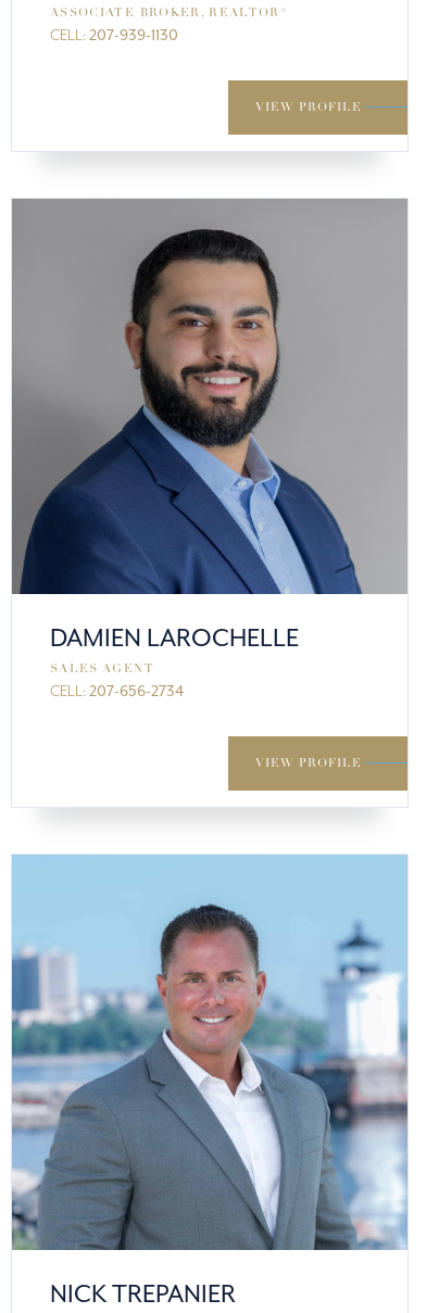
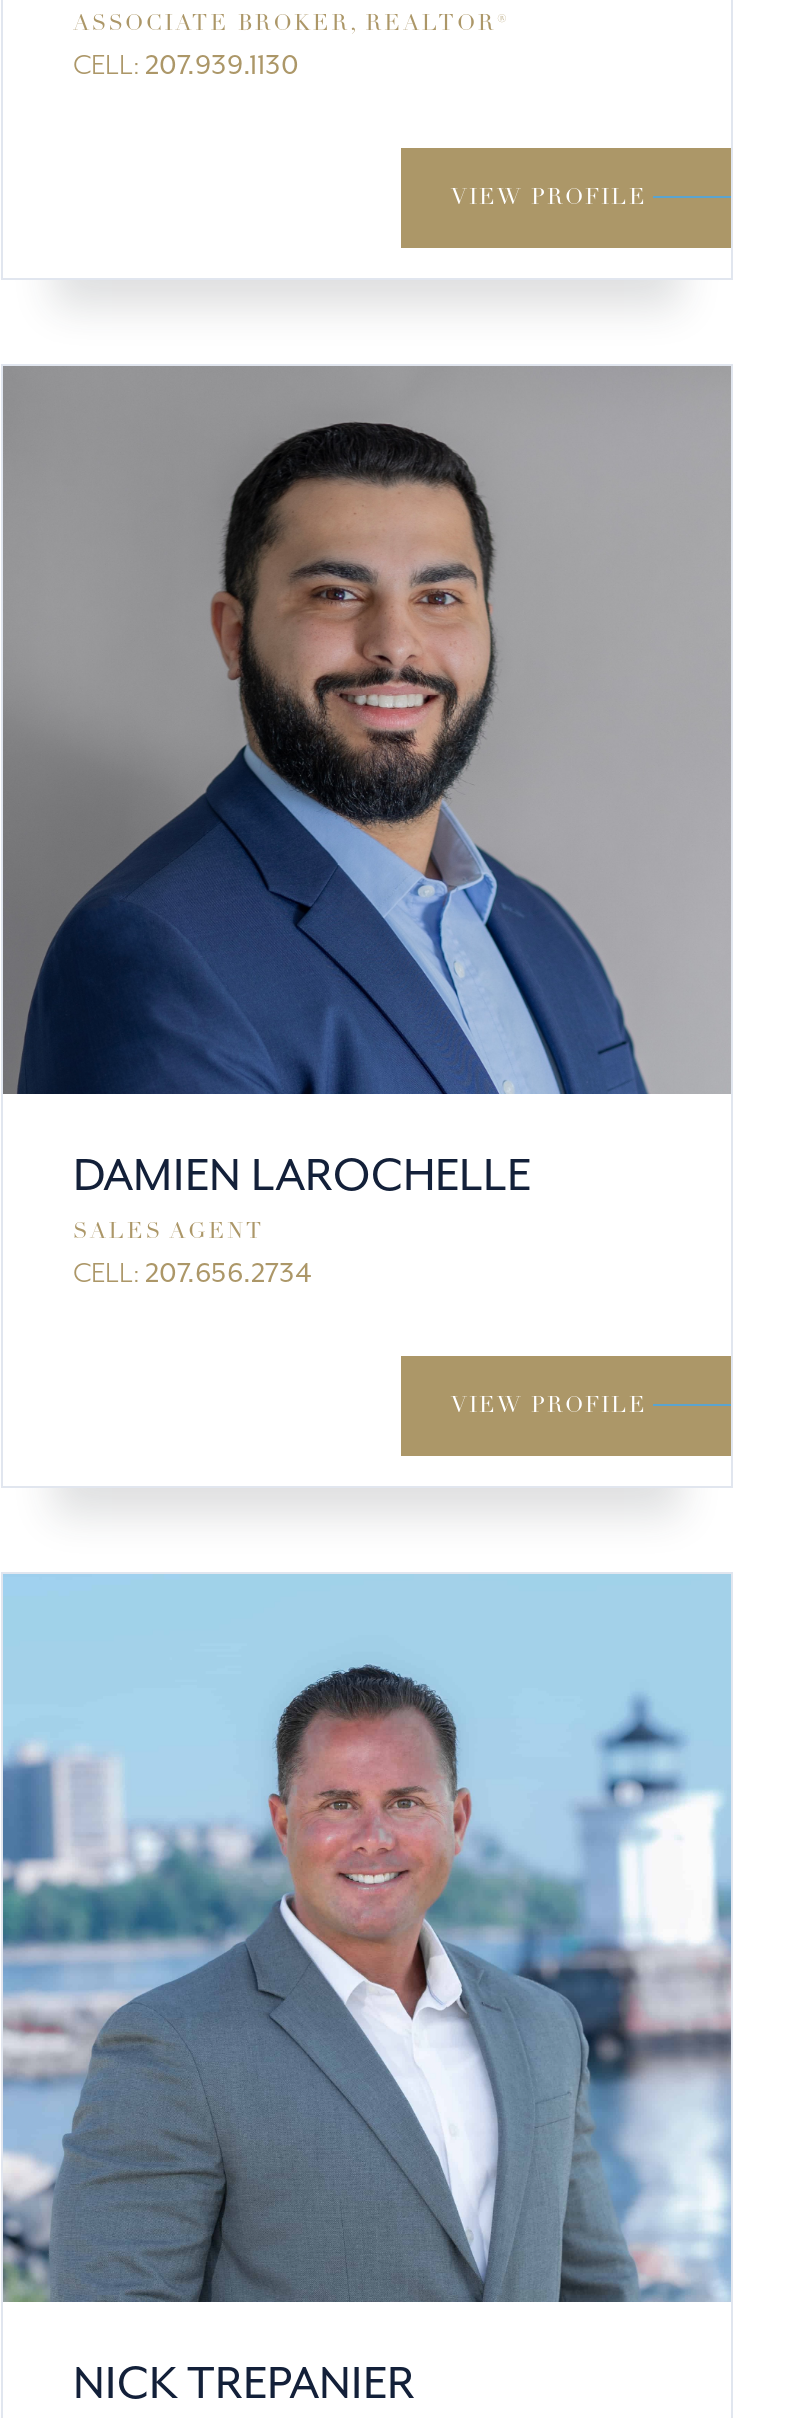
[50,25,178,44] CELL: 207-939-1130 -> [73,46,299,82] CELL: 207.939.1130
[50,681,184,700] CELL: 207-656-2734 -> [73,1254,311,1290] CELL: 207.656.2734

